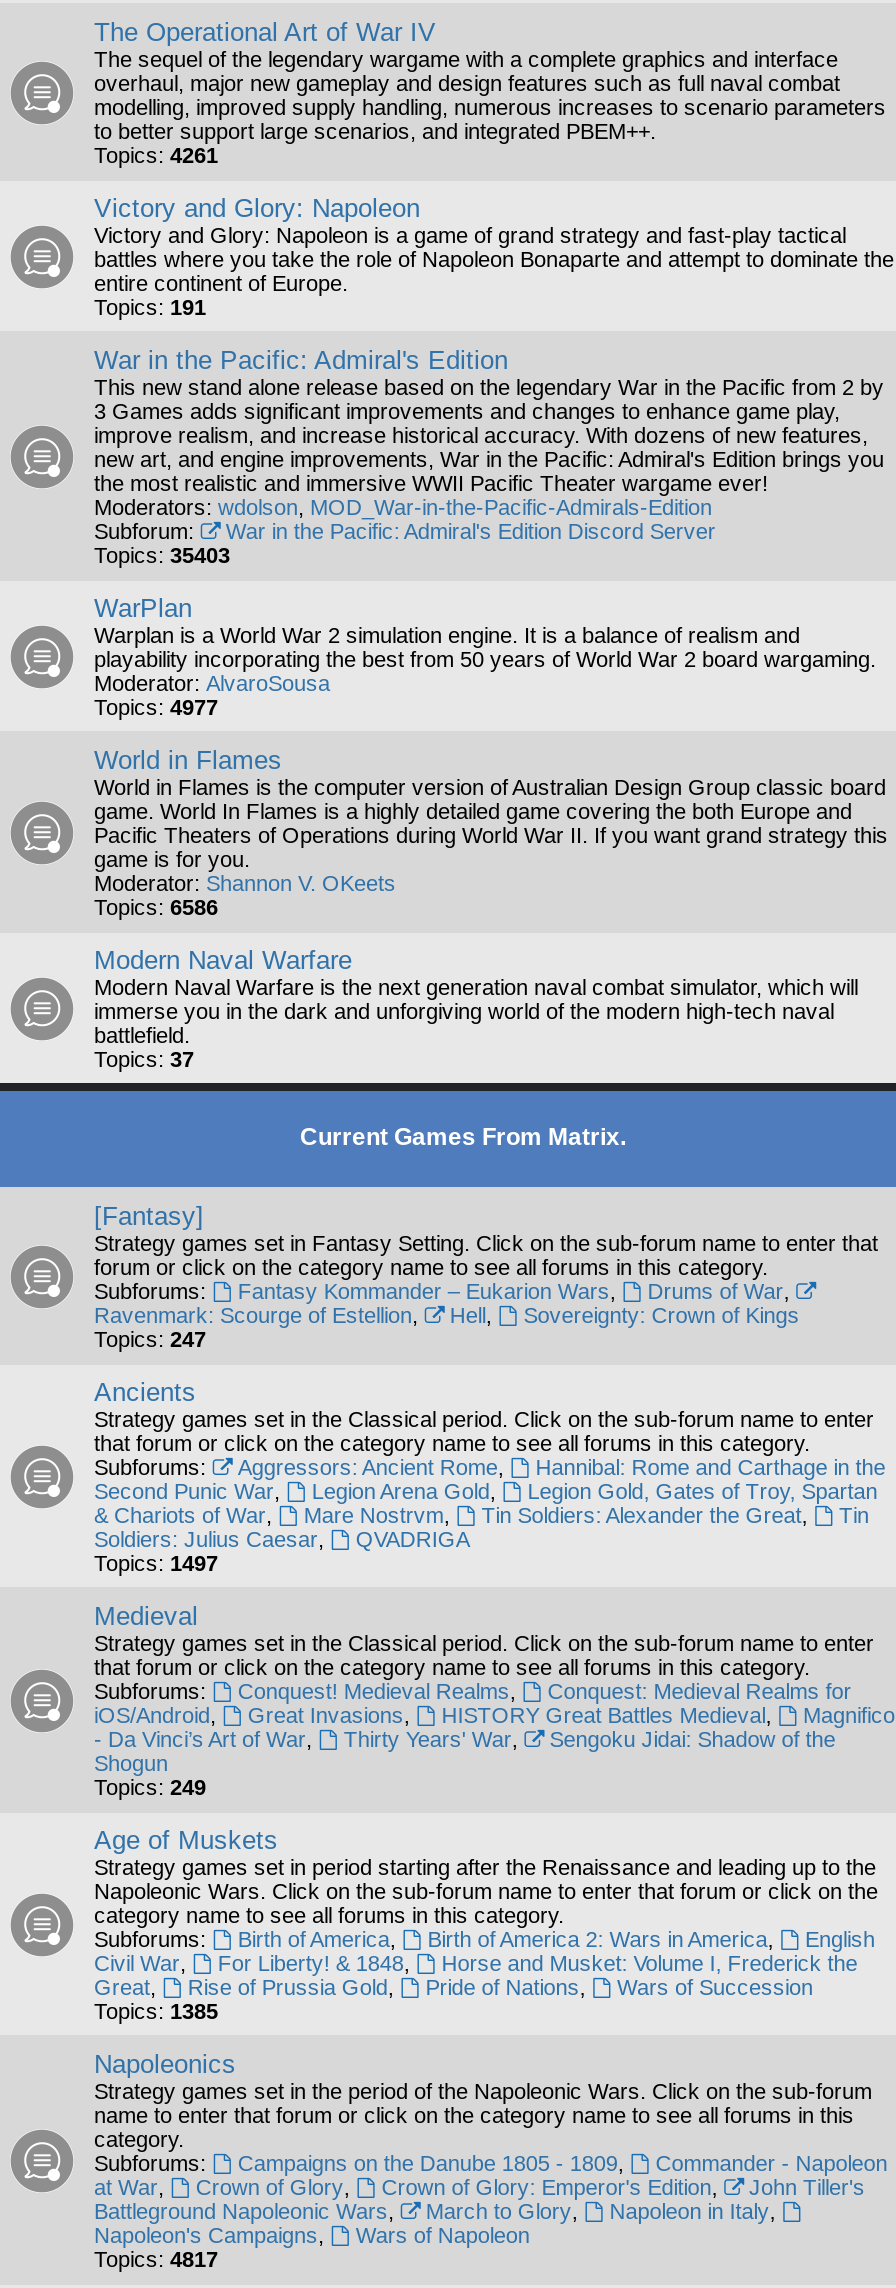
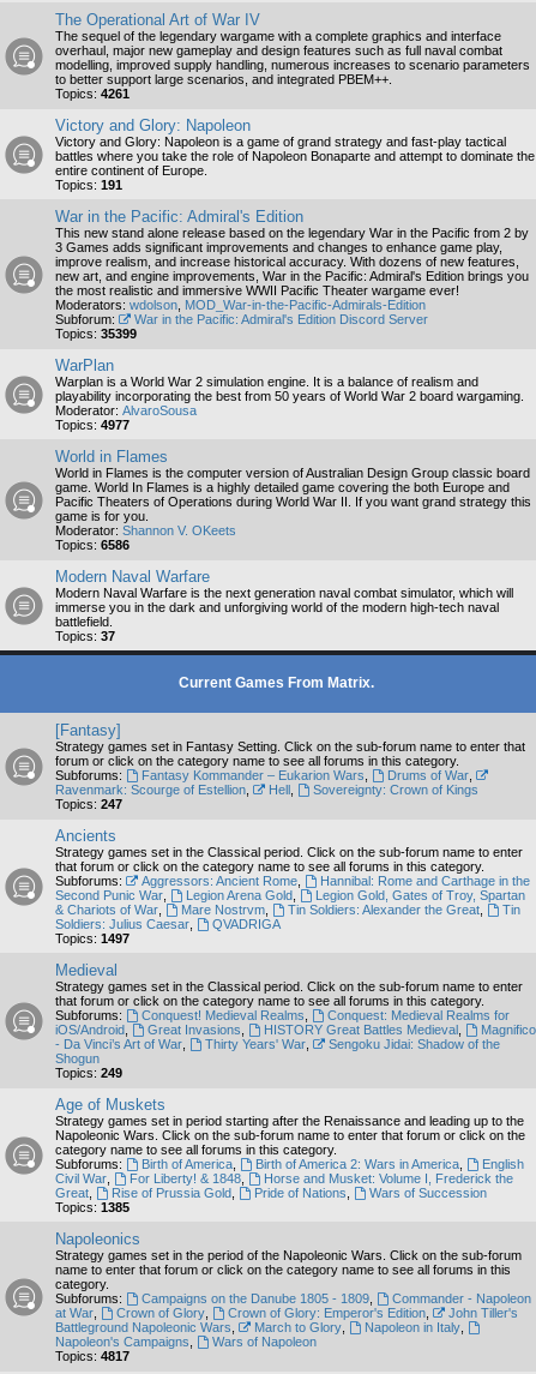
[94,543,230,567] Topics: 35403 -> [55,326,137,341] Topics: 35399

